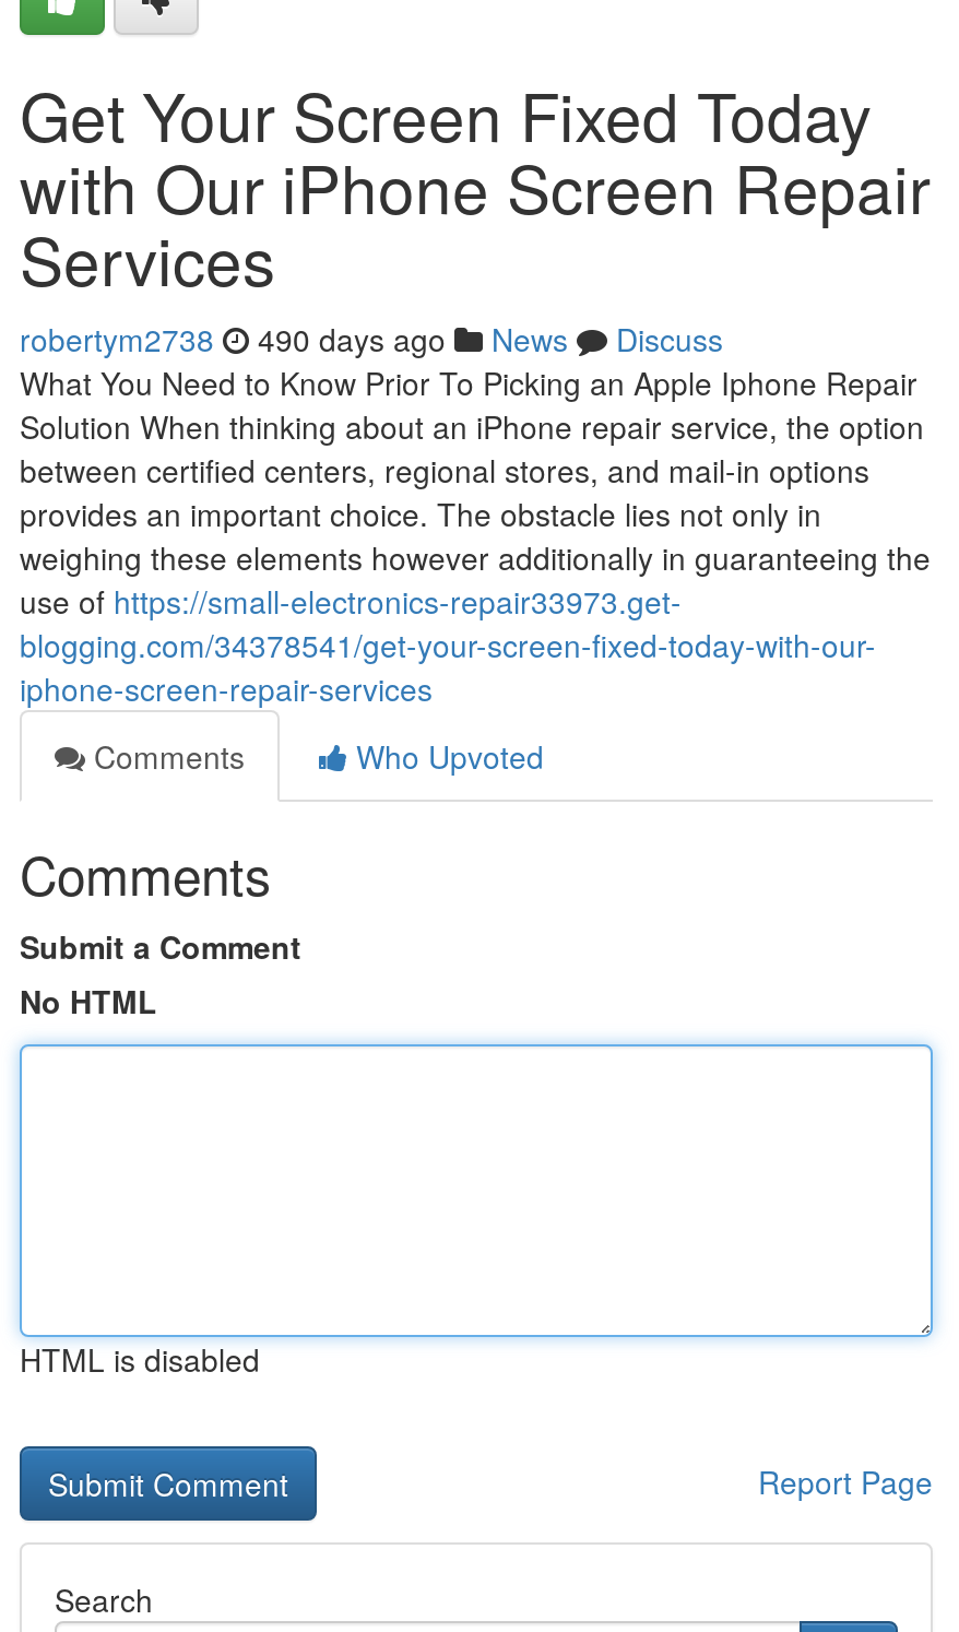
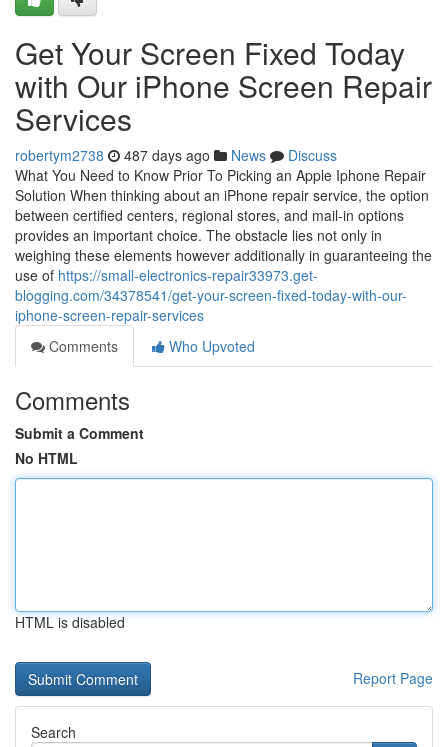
[20,317,723,360] robertym2738 490 days ago News Discuss -> [15,145,337,165] robertym2738 487 days ago News Discuss

